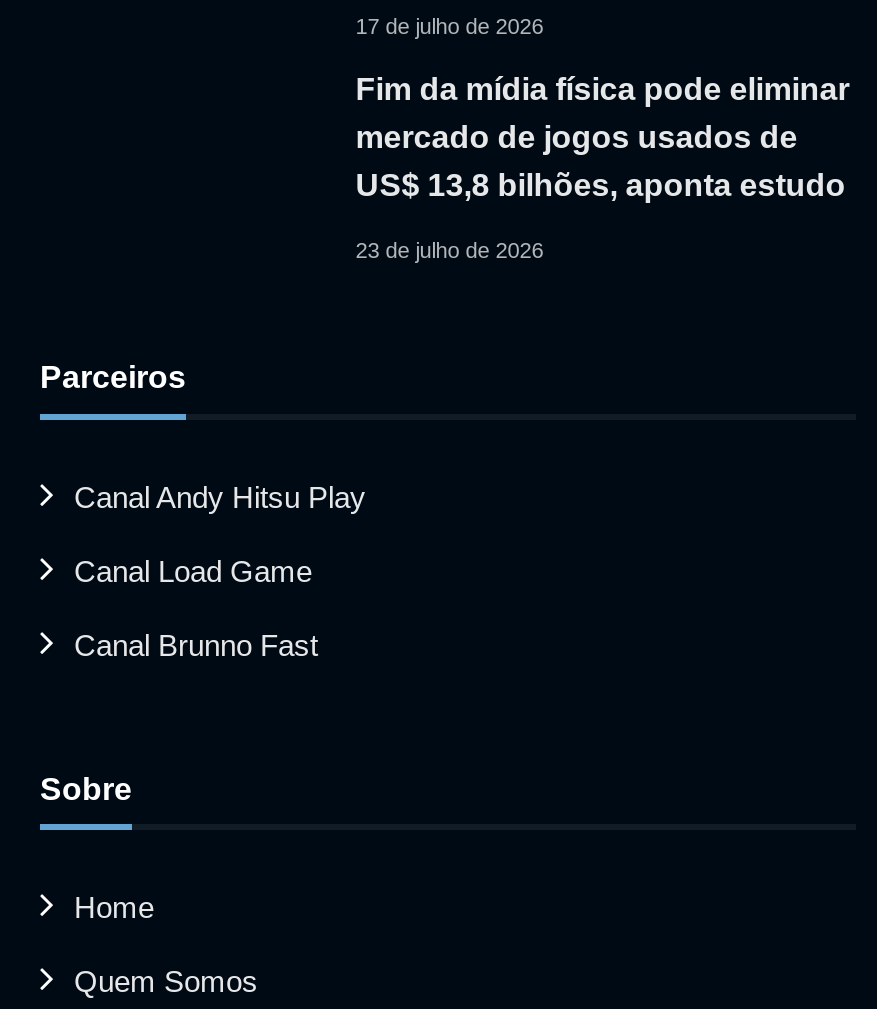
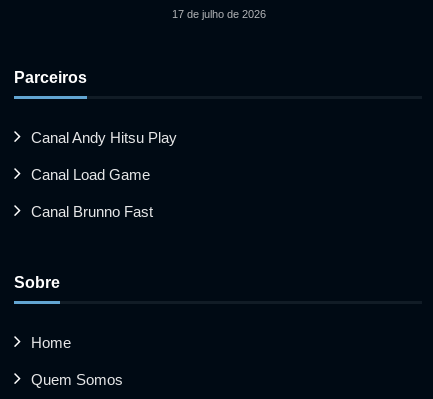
[356,73,850,263] Fim da mídia física pode eliminar | mercado de jogos usados de | US$ 13,8 bilhões, aponta estudo | 23 de julho de 2026 -> none

